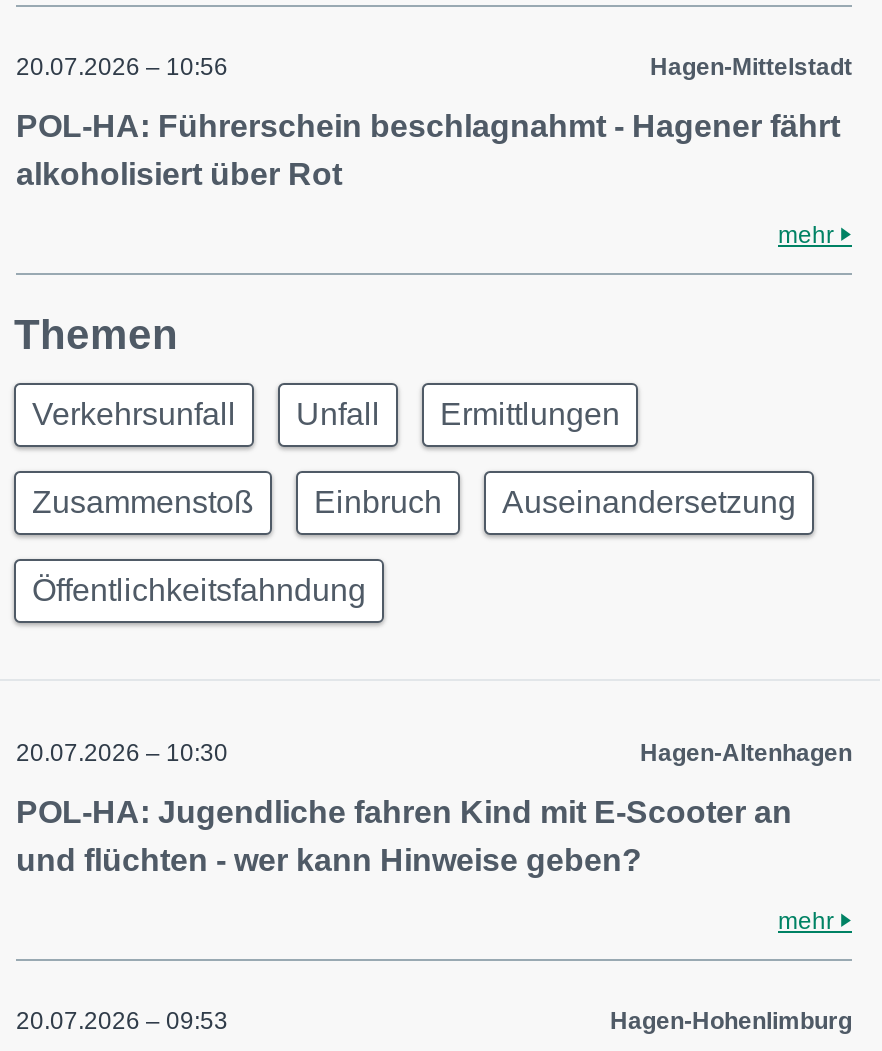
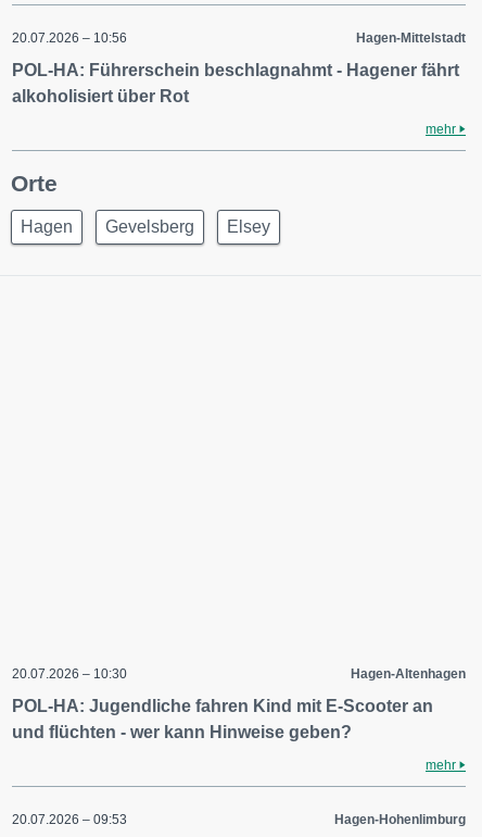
[14,310,796,606] Themen | Verkehrsunfall | Unfall | Ermittlungen | Zusammenstoß | Einbruch | Auseinandersetzung | Öffentlichkeitsfahndung -> [11,171,270,236] Orte | Hagen | Gevelsberg | Elsey

